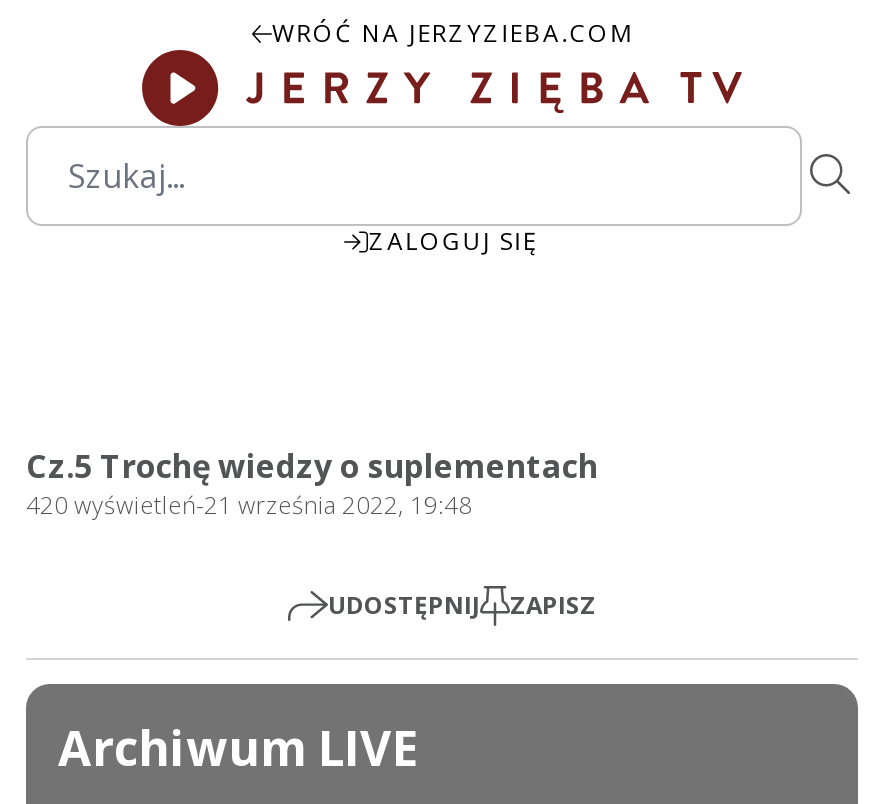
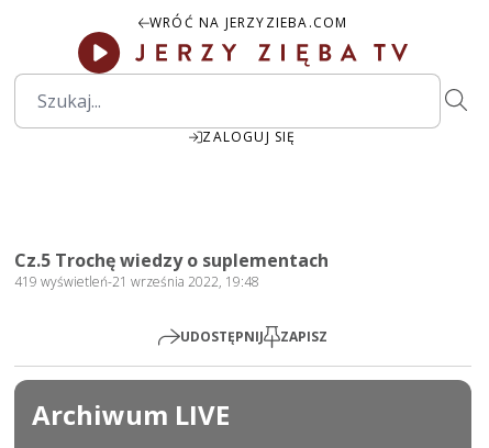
[26,488,472,522] 420 wyświetleń-21 września 2022, 19:48 -> [14,272,259,291] 419 wyświetleń-21 września 2022, 19:48

